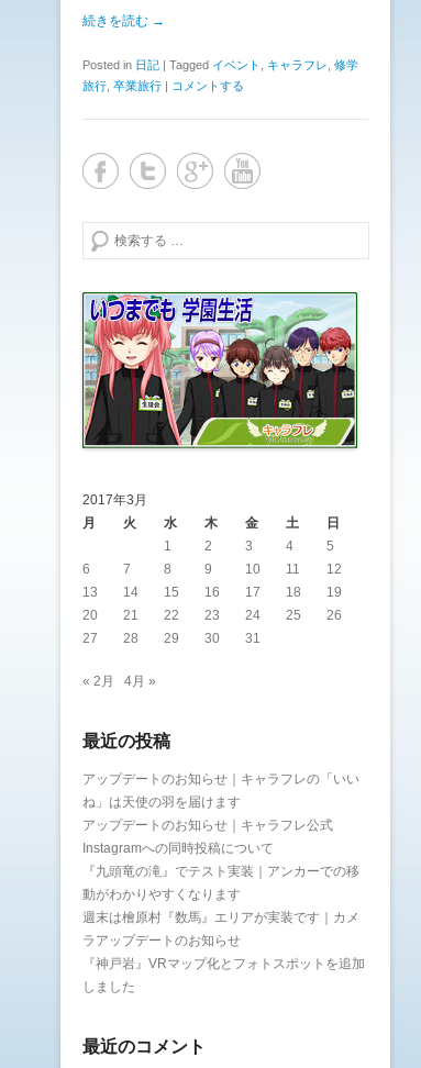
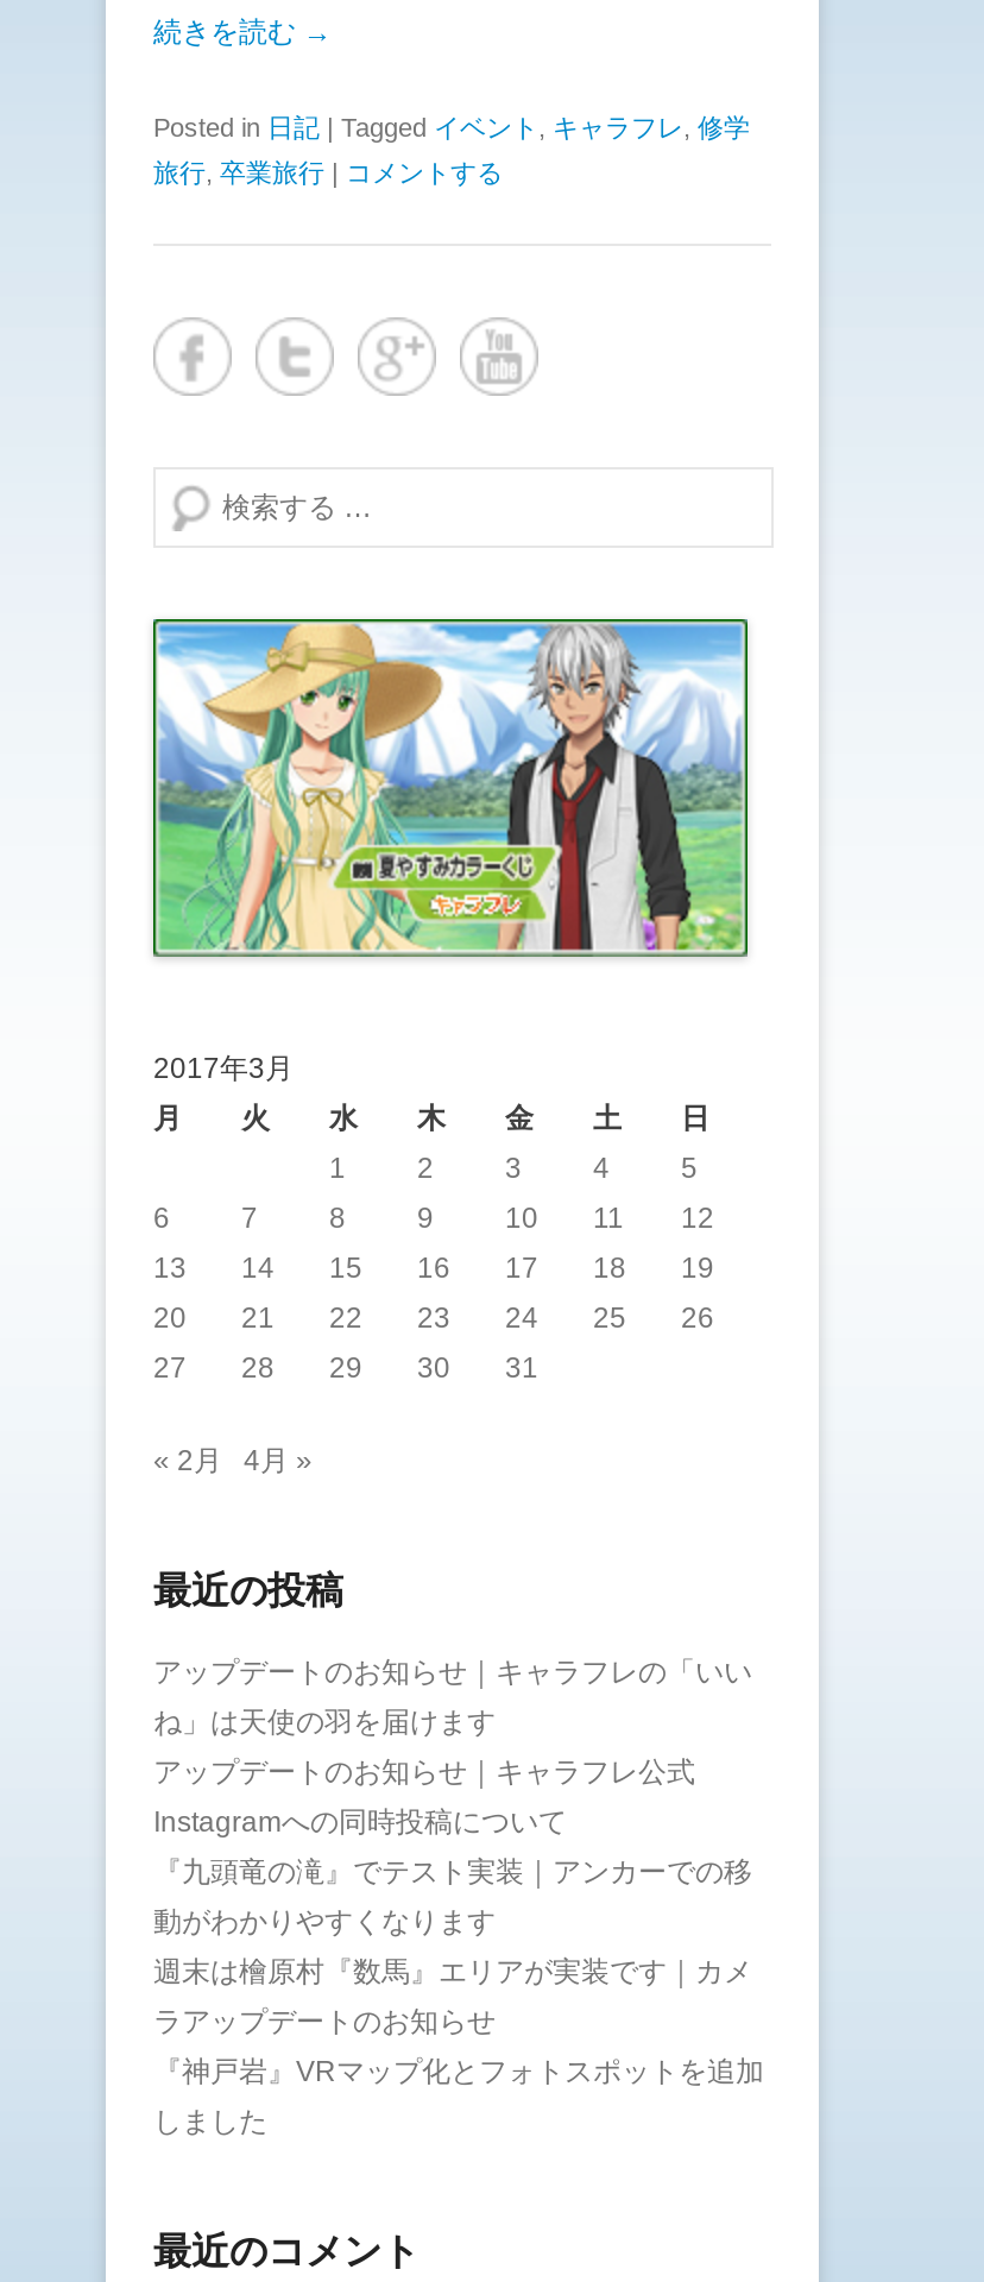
[84,293,356,446] [image] -> [156,622,745,954] [image]

